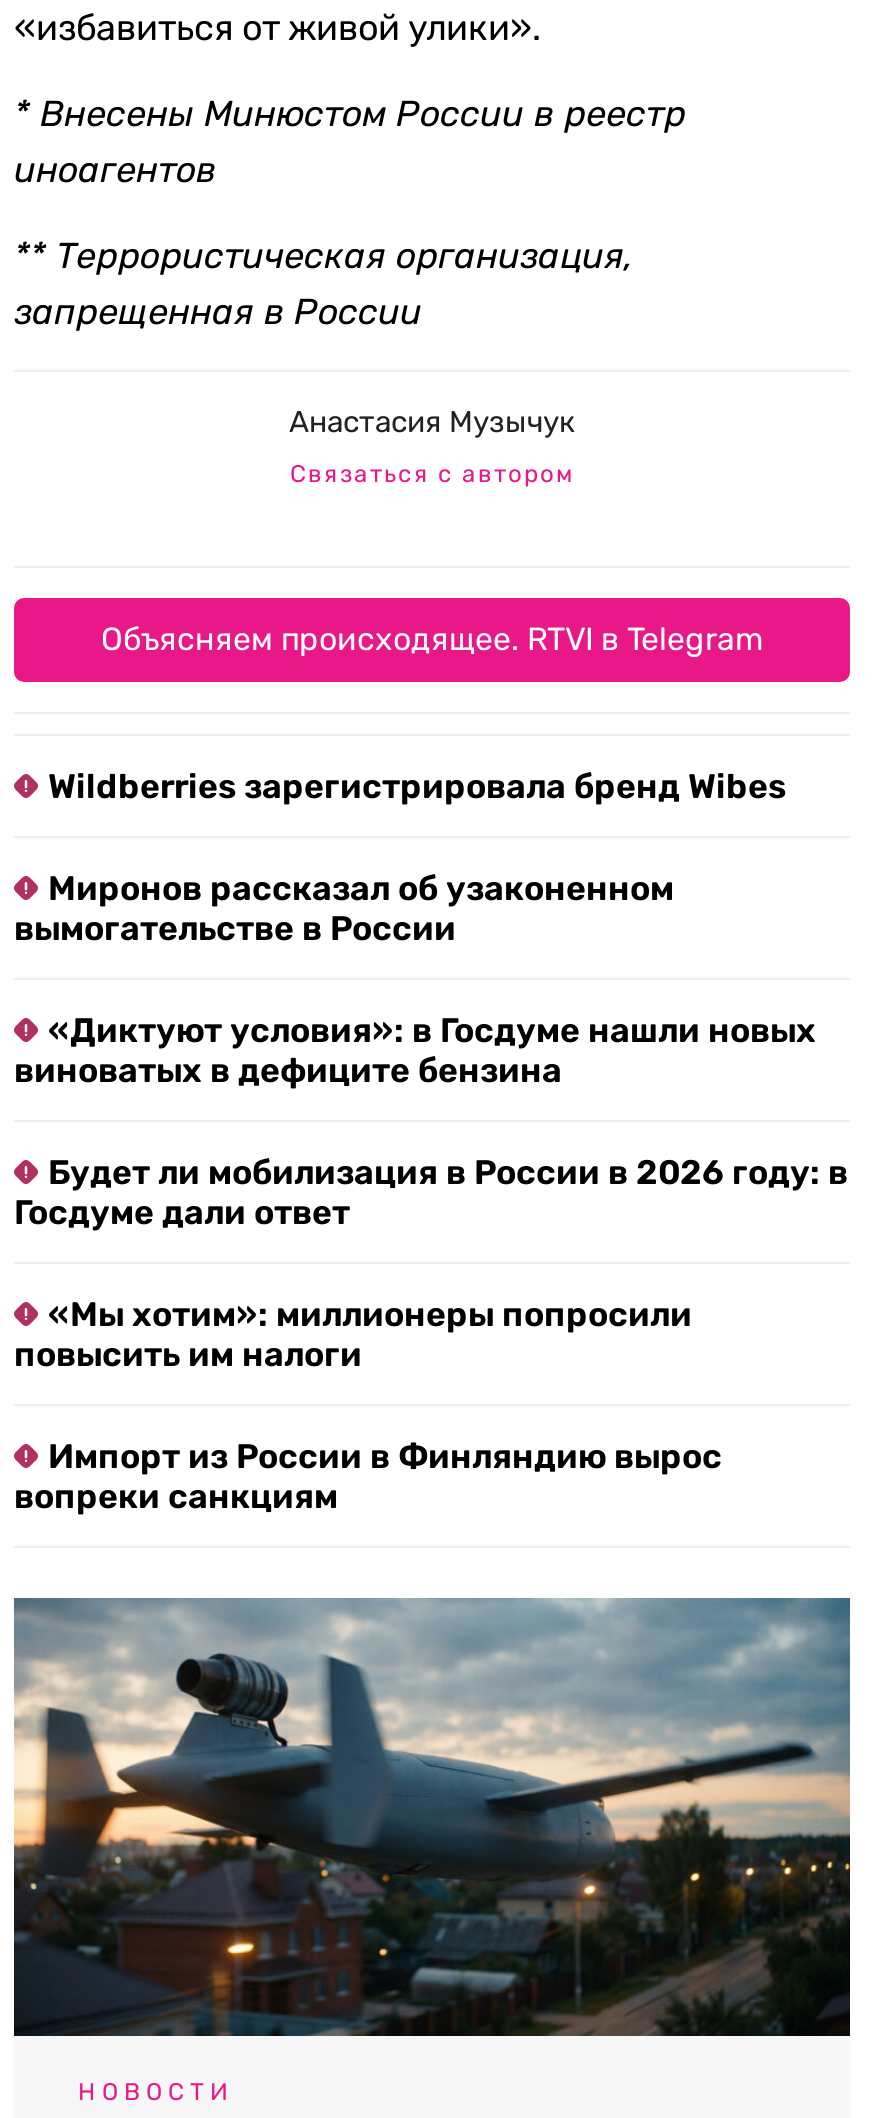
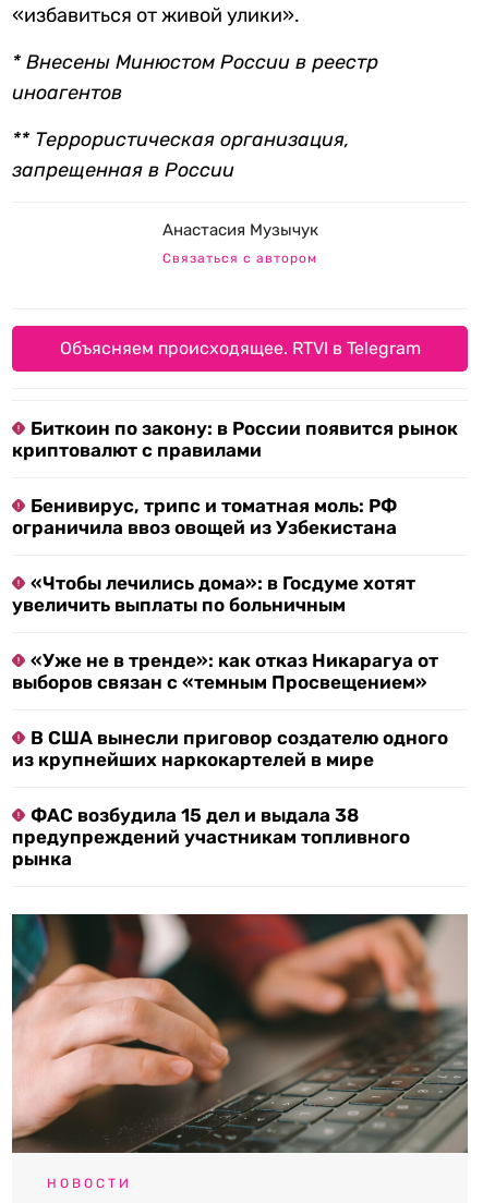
[48,766,786,806] Wildberries зарегистрировала бренд Wibes -> [12,417,458,461] Биткоин по закону: в России появится рынок | криптовалют с правилами
[14,868,674,948] Миронов рассказал об узаконенном | вымогательстве в России -> [12,495,397,538] Бенивирус, трипс и томатная моль: РФ | ограничила ввоз овощей из Узбекистана
[14,1010,816,1090] «Диктуют условия»: в Госдуме нашли новых | виноватых в дефиците бензина -> [12,572,415,616] «Чтобы лечились дома»: в Госдуме хотят | увеличить выплаты по больничным
[14,1152,848,1232] Будет ли мобилизация в России в 2026 году: в | Госдуме дали ответ -> [12,650,438,693] «Уже не в тренде»: как отказ Никарагуа от | выборов связан с «темным Просвещением»
[14,1294,692,1374] «Мы хотим»: миллионеры попросили | повысить им налоги -> [12,727,448,771] В США вынесли приговор создателю одного | из крупнейших наркокартелей в мире
[14,1436,722,1516] Импорт из России в Финляндию вырос | вопреки санкциям -> [12,804,410,870] ФАС возбудила 15 дел и выдала 38 | предупреждений участникам топливного | рынка
[12,1596,852,2038] [image] -> [11,913,469,1154] [image]

